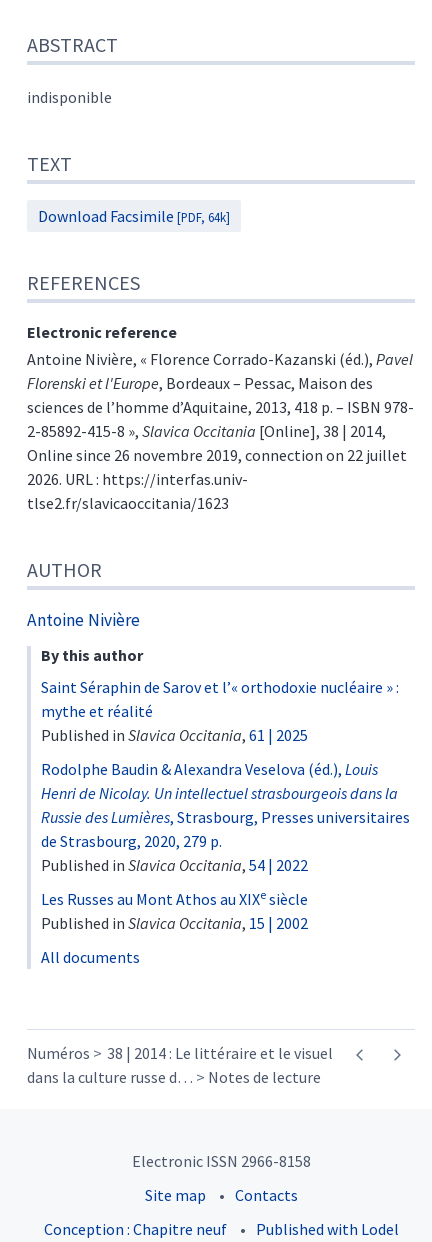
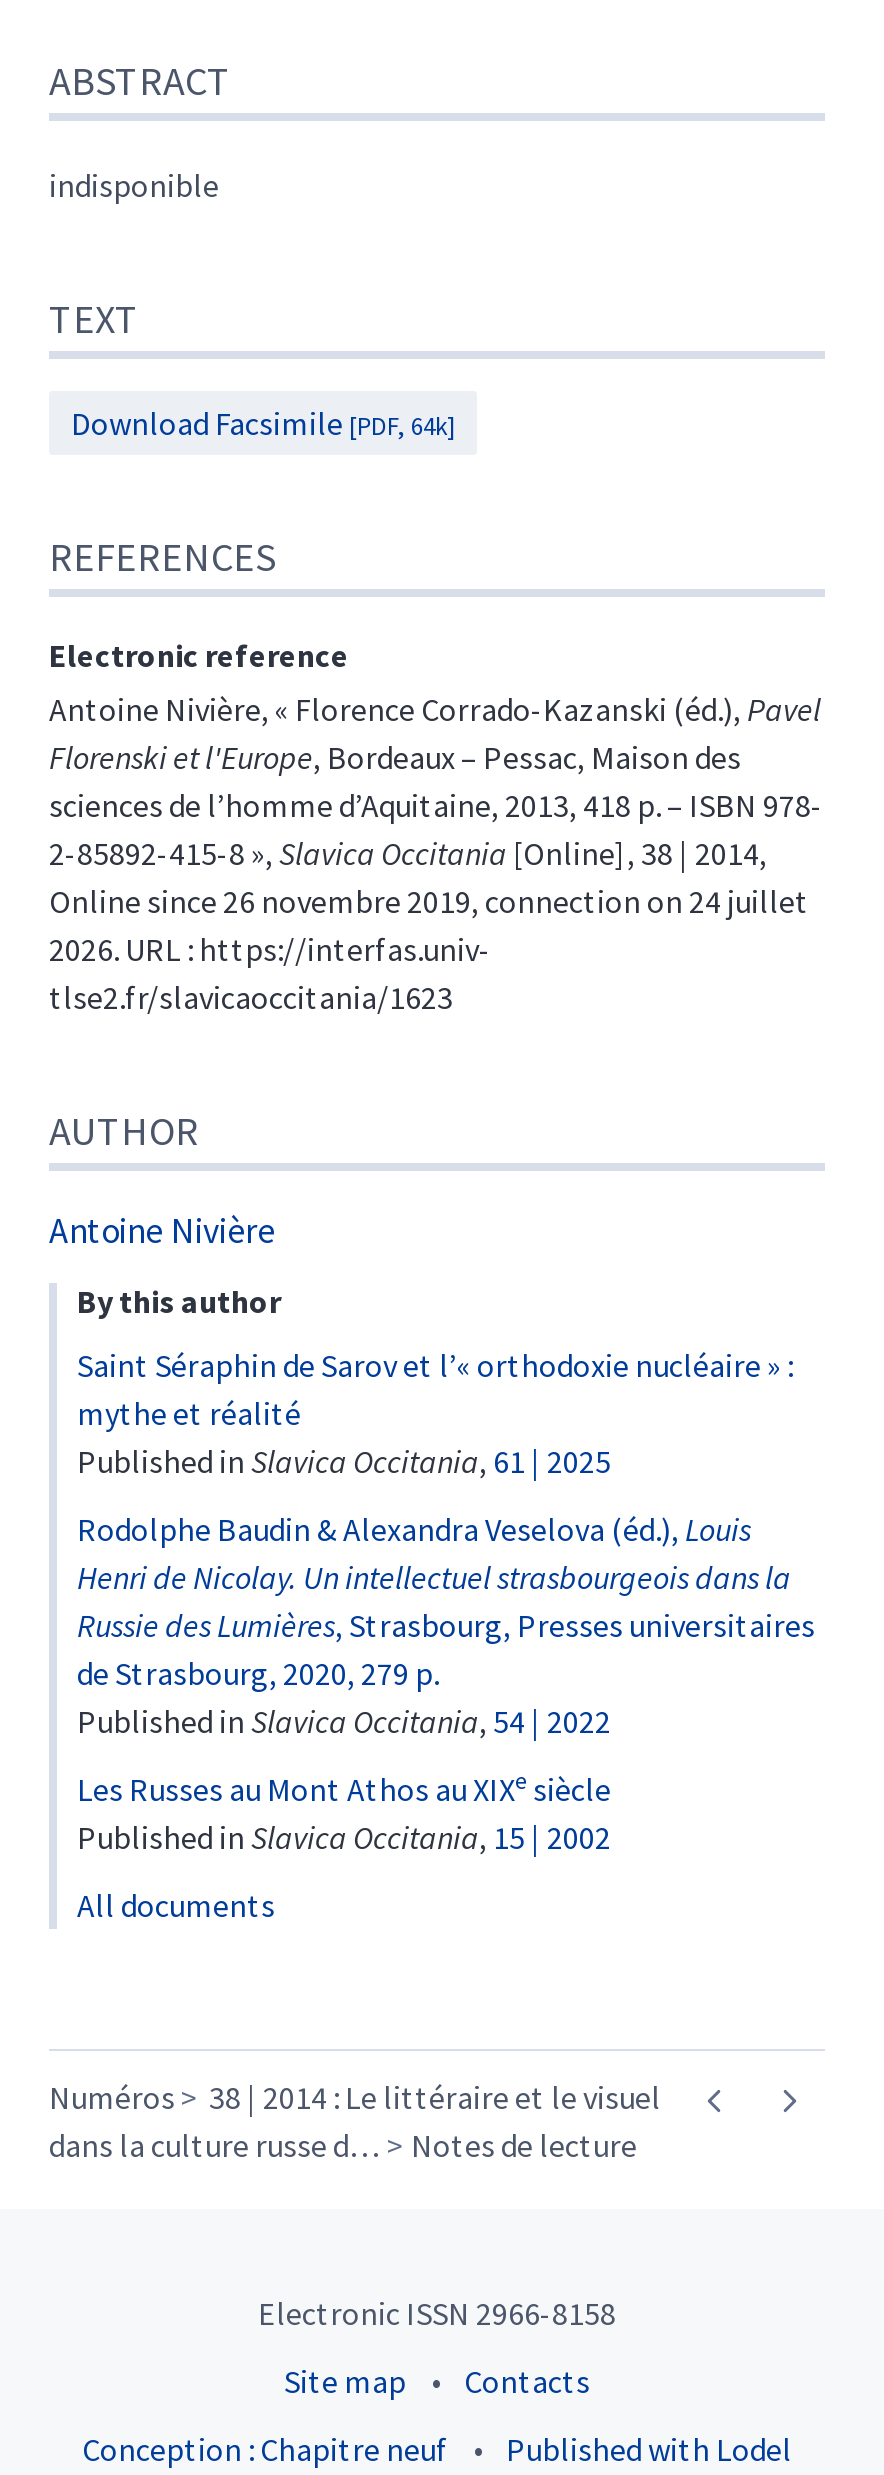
[27,445,407,465] Online since 26 novembre 2019, connection on 22 juillet -> [49,881,809,921] Online since 26 novembre 2019, connection on 24 juillet

